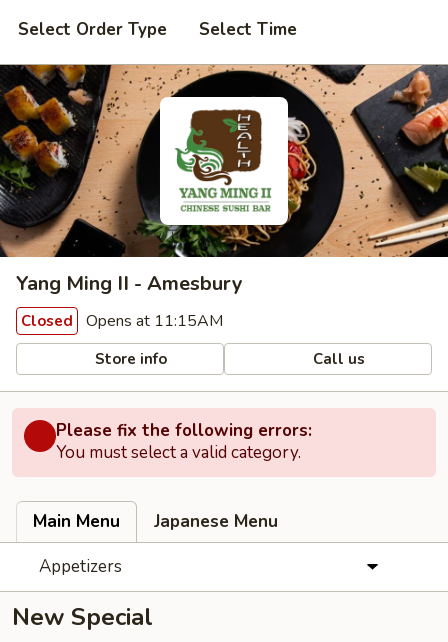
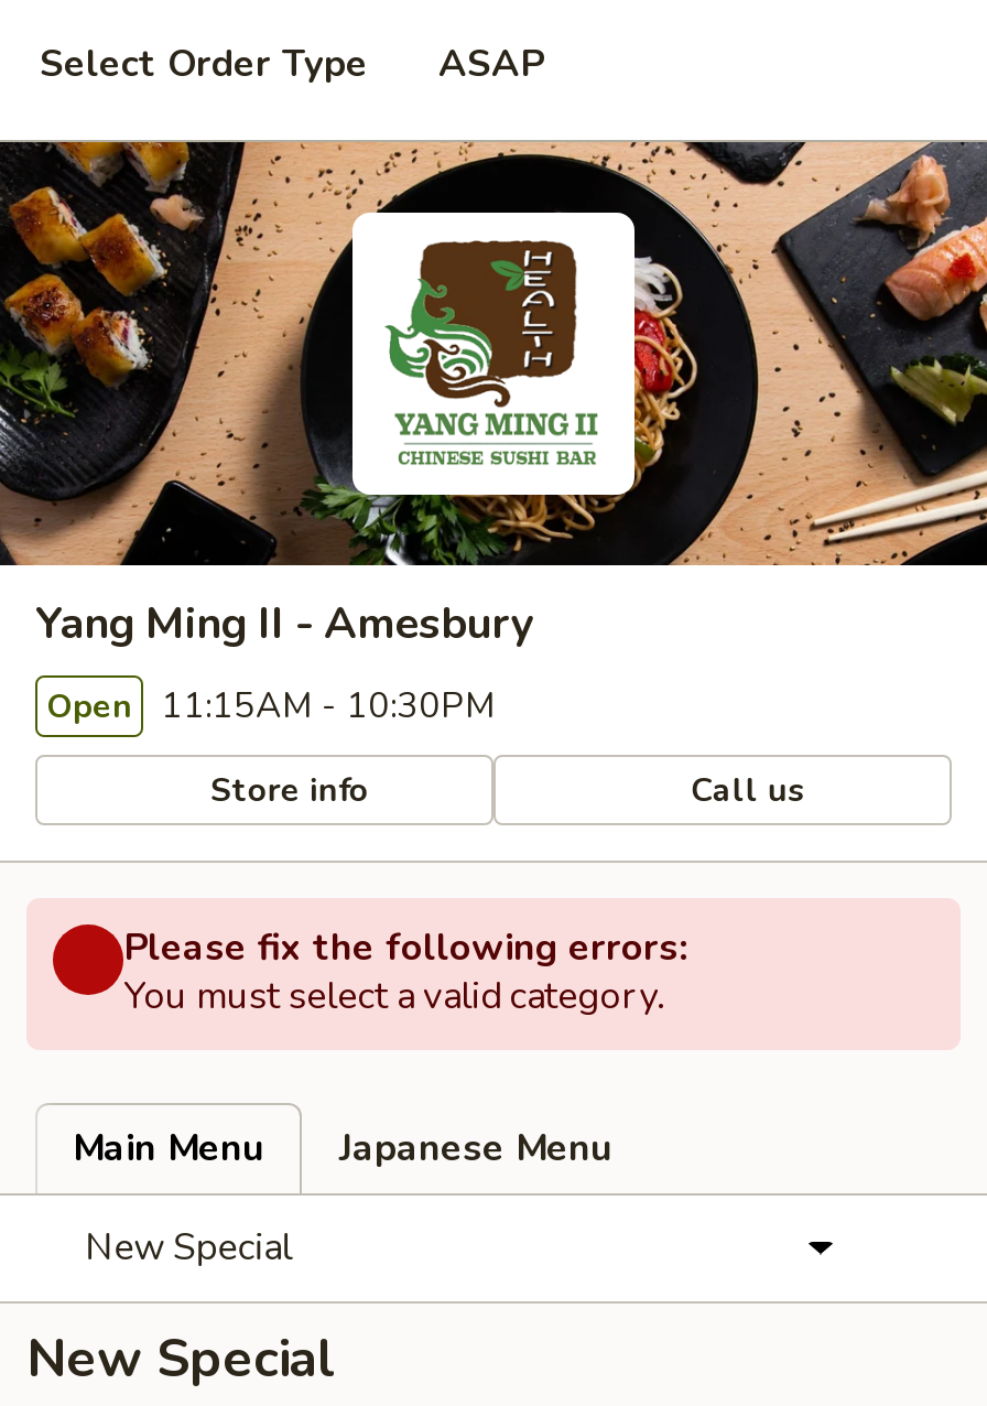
[199,18,297,41] Select Time -> [438,39,544,89] ASAP
[21,310,223,332] Closed Opens at 11:15AM -> [46,682,496,731] Open 11:15AM - 10:30PM
[39,555,122,578] Appetizers -> [85,1222,292,1273] New Special

